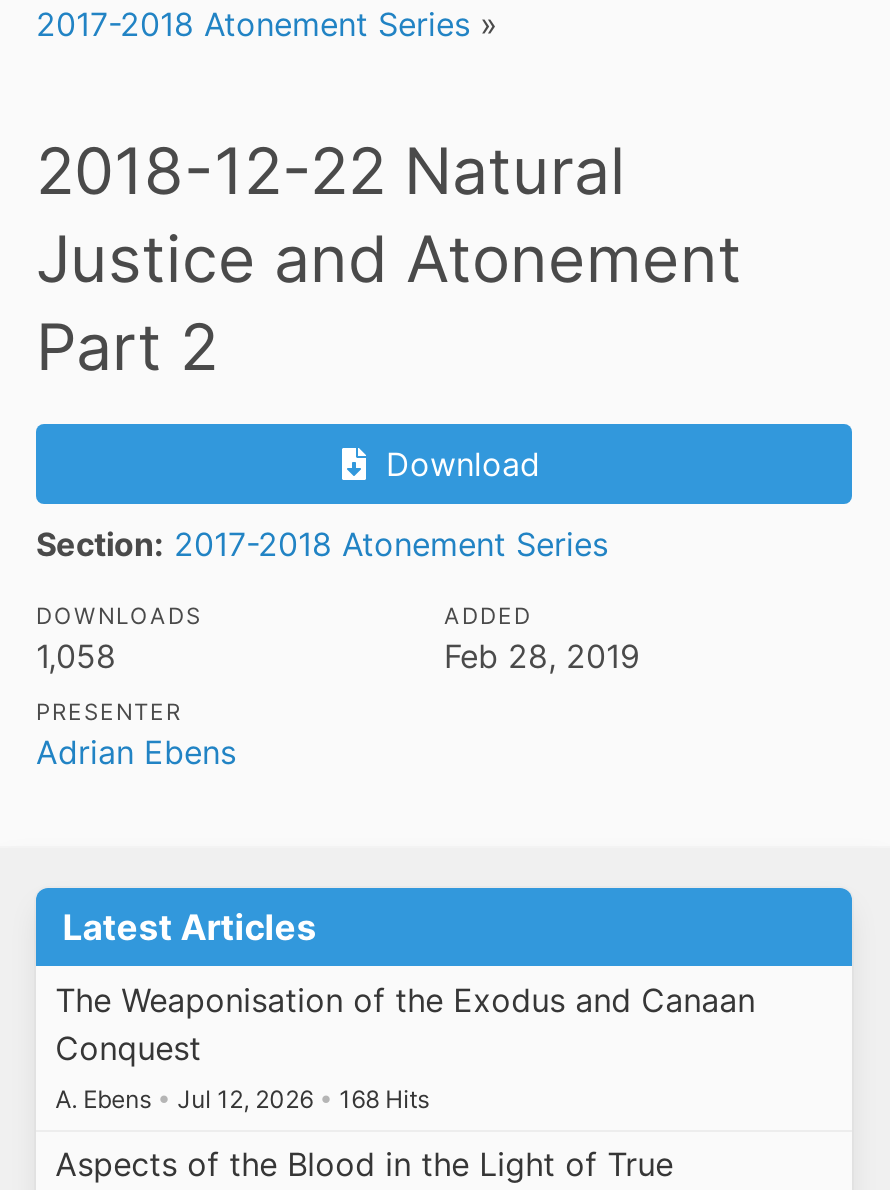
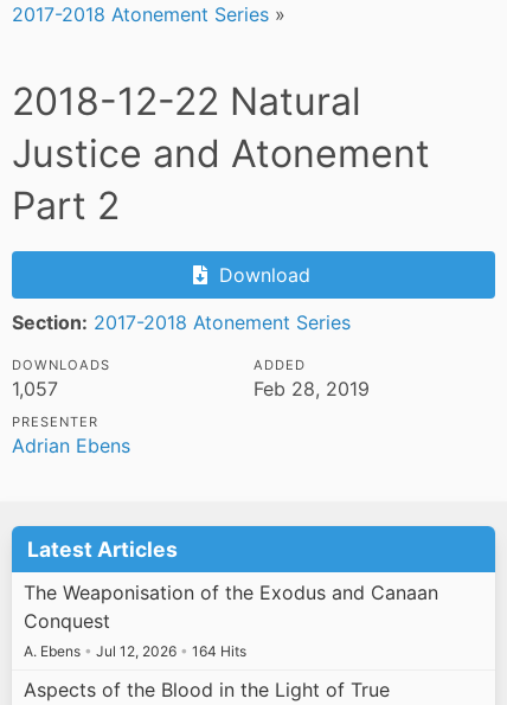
[36,637,116,677] 1,058 -> [12,377,58,401] 1,057
[55,1083,429,1113] A. Ebens • Jul 12, 2026 • 168 Hits -> [23,642,246,660] A. Ebens • Jul 12, 2026 • 164 Hits

